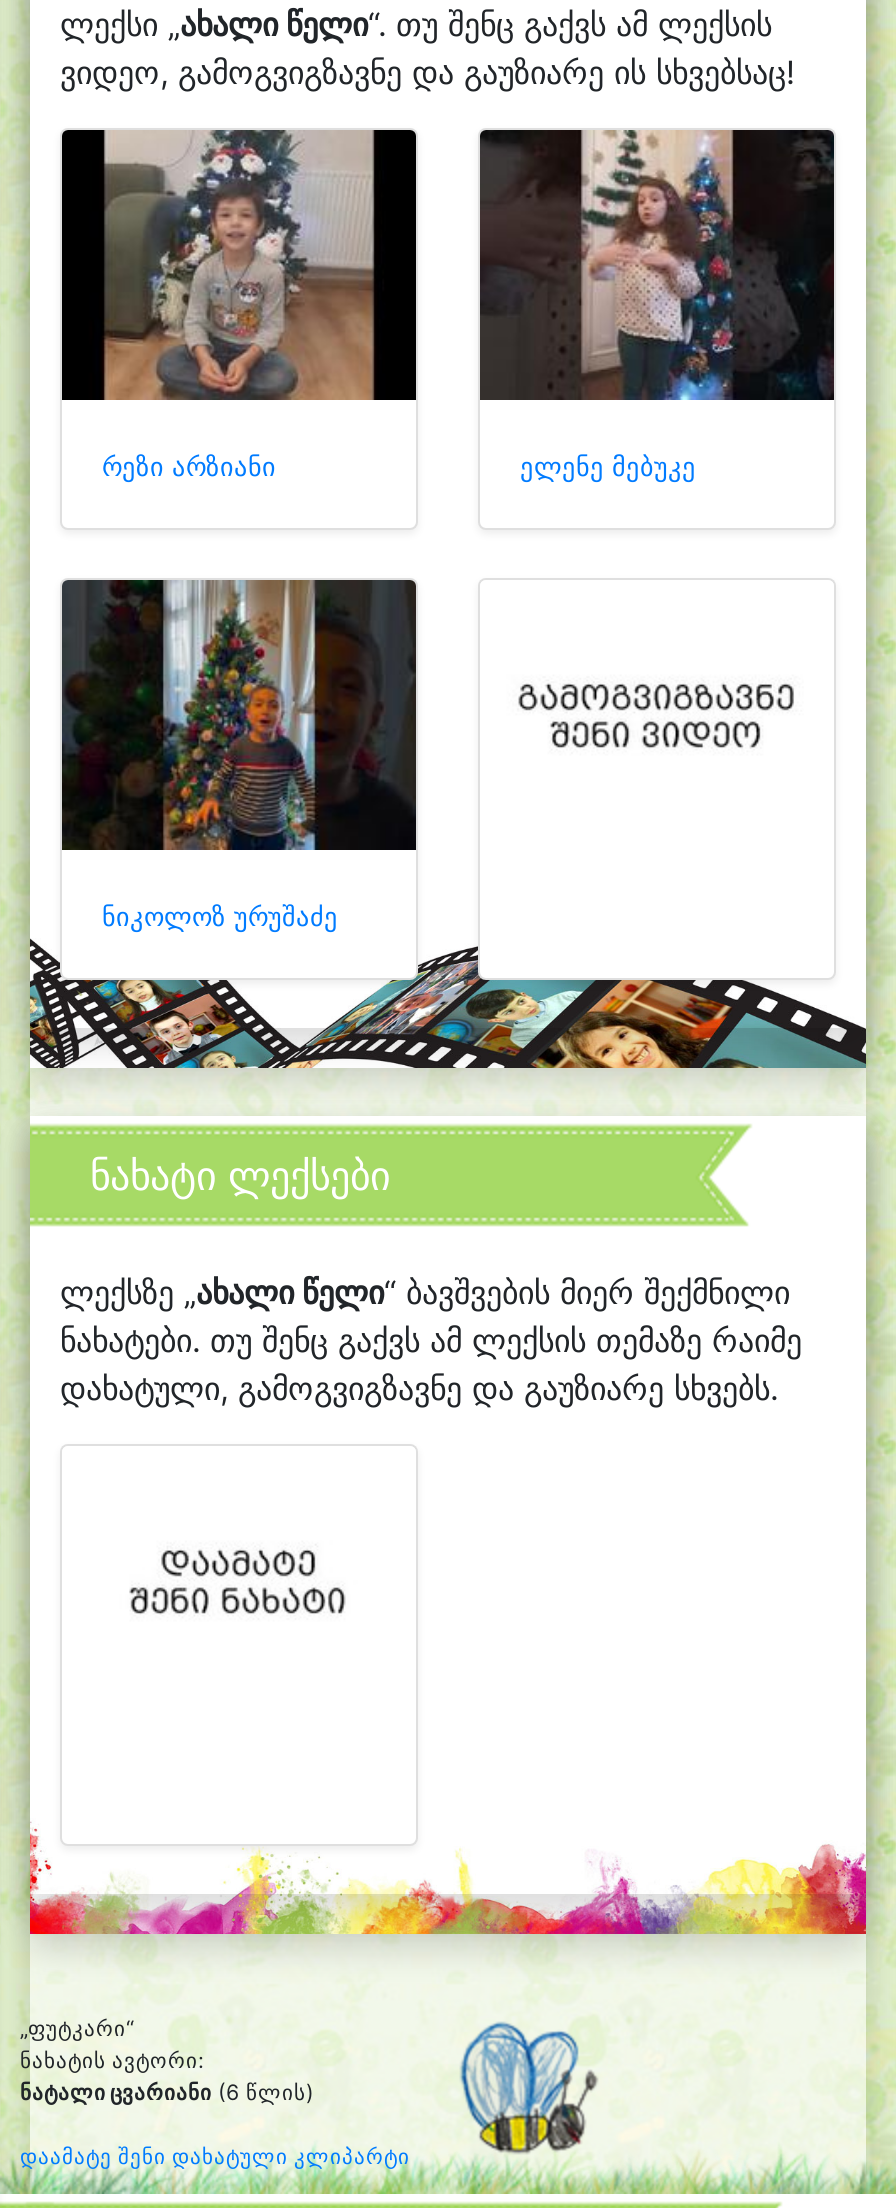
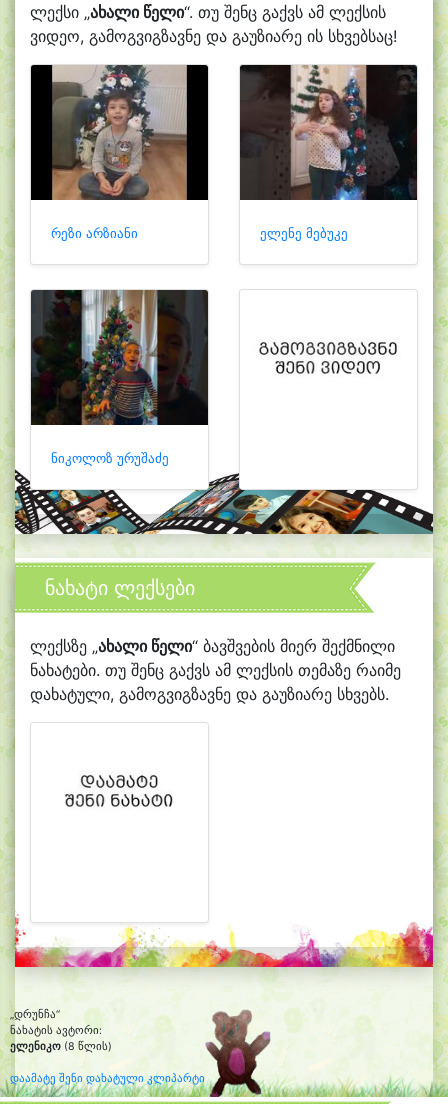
[20,2015,134,2041] „ფუტკარი“ -> [10,1007,60,1020] „დრუნჩა“
[412,2020,598,2194] [image] -> [205,1009,298,1098] [image]
[20,2079,314,2105] ნატალი ცვარიანი (6 წლის) -> [10,1039,112,1052] ელენიკო (8 წლის)

